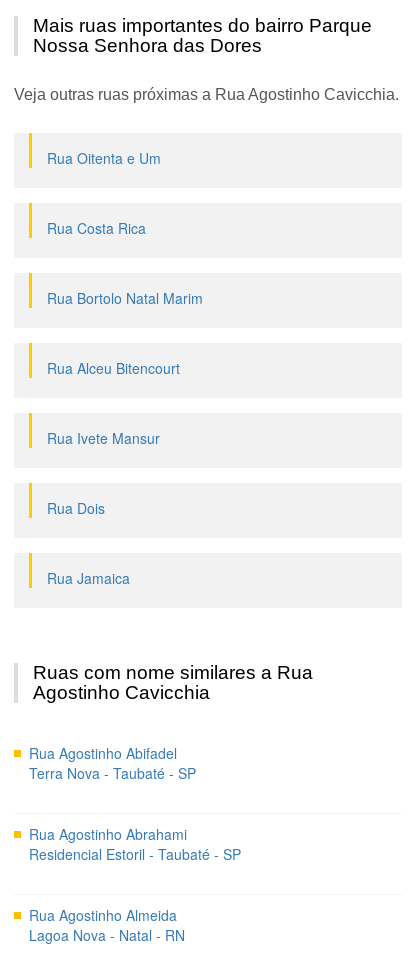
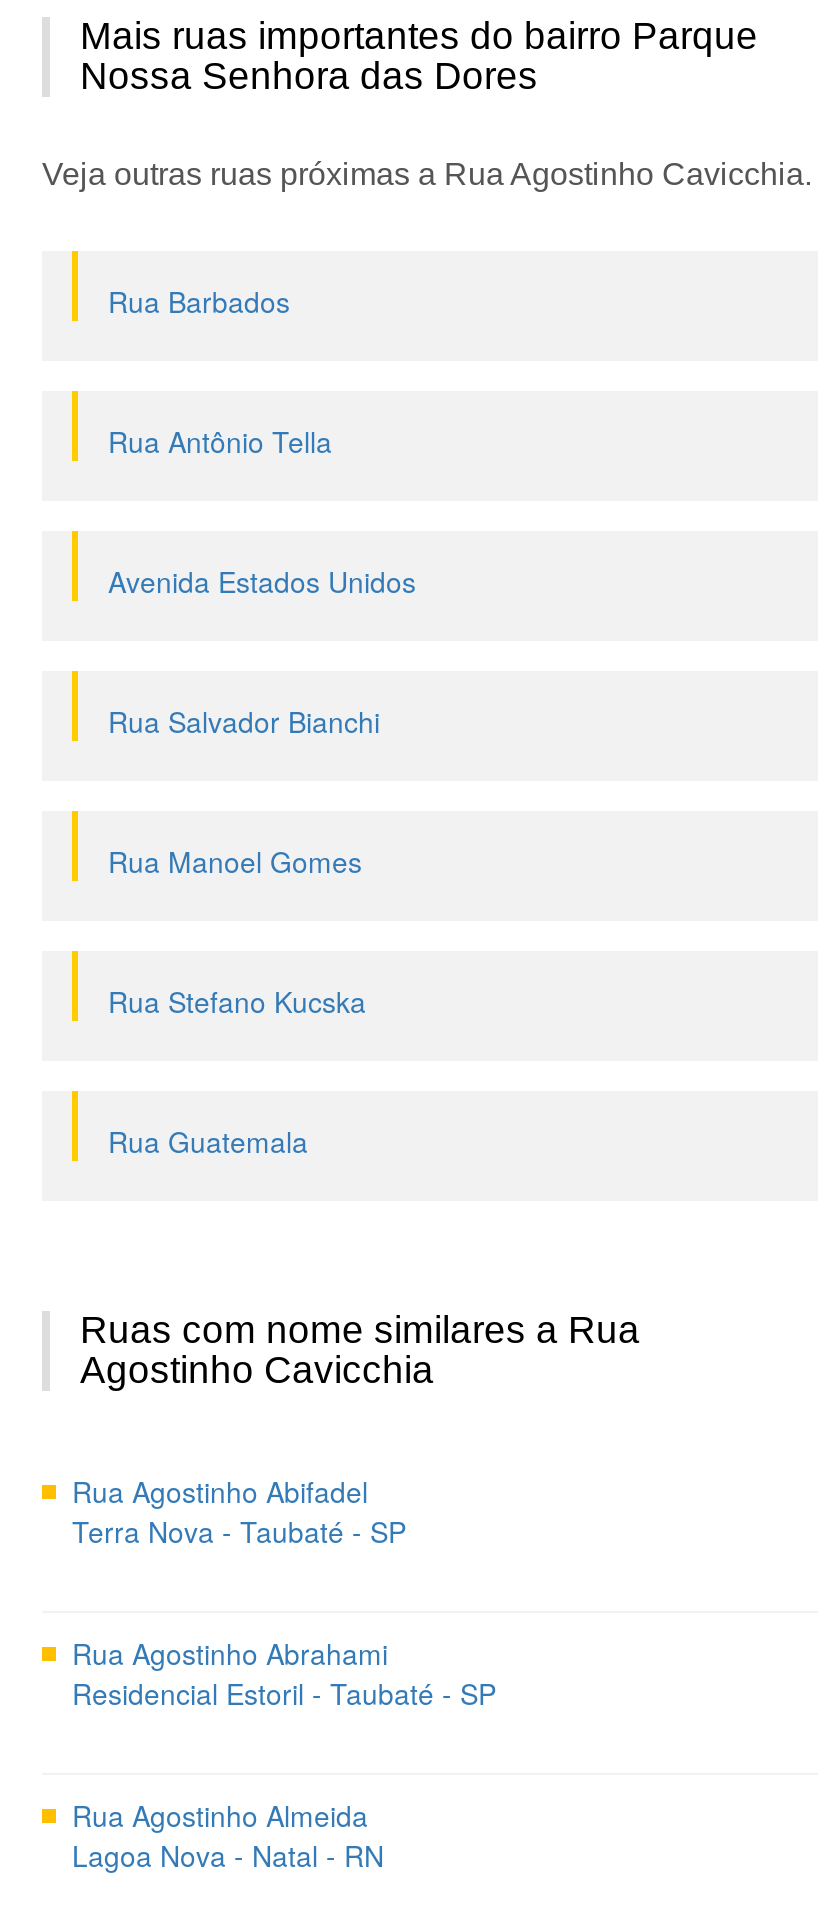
[47,148,161,168] Rua Oitenta e Um -> [108,281,290,321] Rua Barbados
[47,218,146,238] Rua Costa Rica -> [108,421,332,461] Rua Antônio Tella
[47,288,203,308] Rua Bortolo Natal Marim -> [108,561,416,601] Avenida Estados Unidos
[47,358,180,378] Rua Alceu Bitencourt -> [108,701,380,741] Rua Salvador Bianchi
[47,428,160,448] Rua Ivete Mansur -> [108,841,362,881] Rua Manoel Gomes
[47,498,105,518] Rua Dois -> [108,981,366,1021] Rua Stefano Kucska
[47,568,130,588] Rua Jamaica -> [108,1121,308,1161] Rua Guatemala

